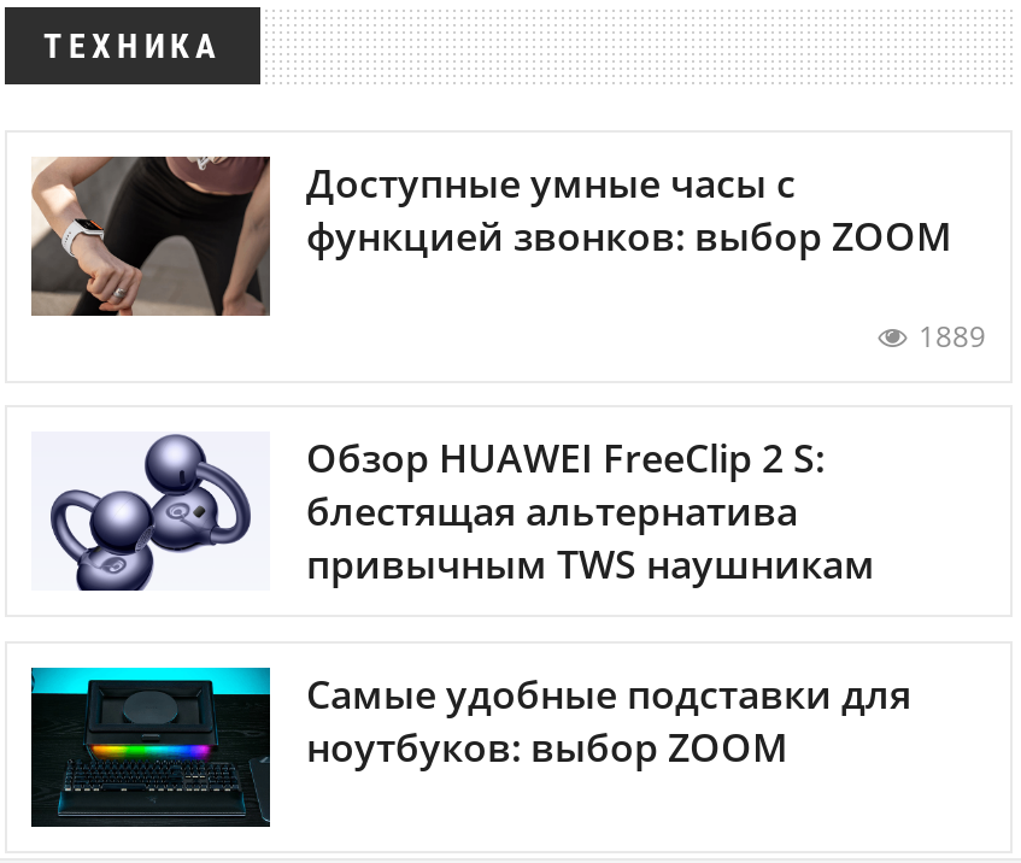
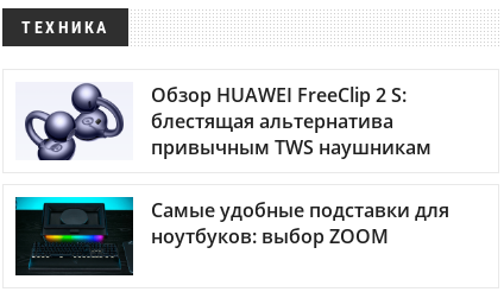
[29,154,986,357] [image] | Доступные умные часы с | функцией звонков: выбор ZOOM | 1889 -> none

